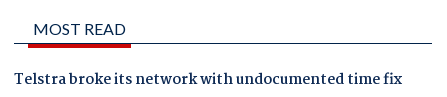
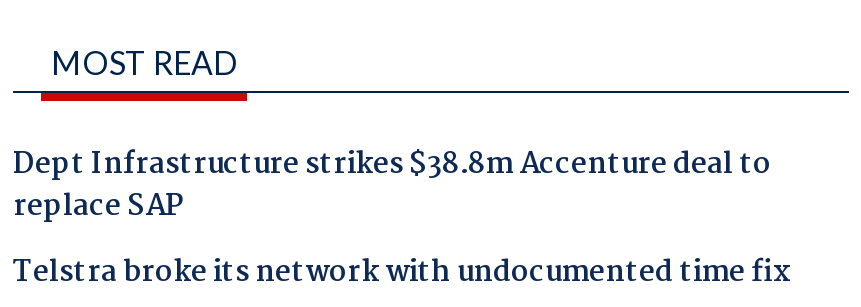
none -> [13,141,771,231] Dept Infrastructure strikes $38.8m Accenture deal to | replace SAP

